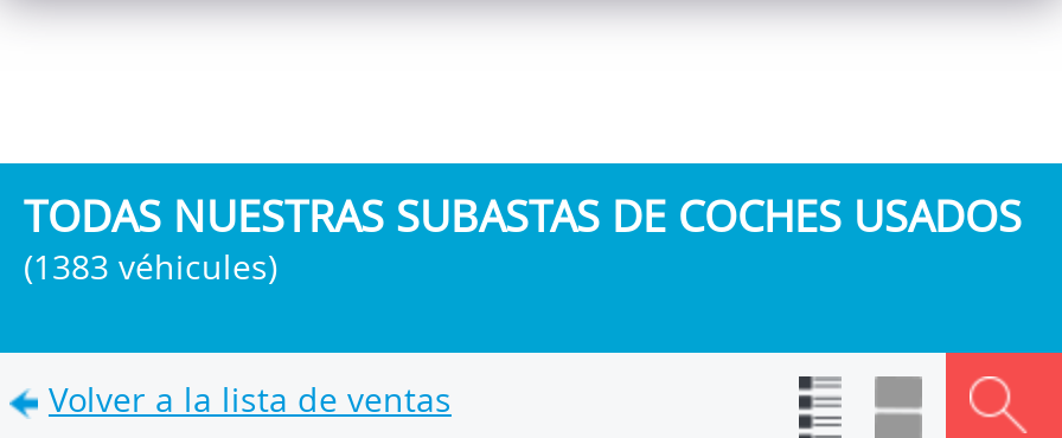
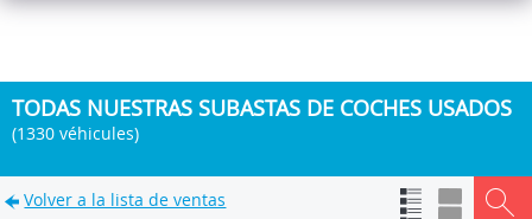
[24,244,277,289] (1383 véhicules) -> [12,122,139,144] (1330 véhicules)

